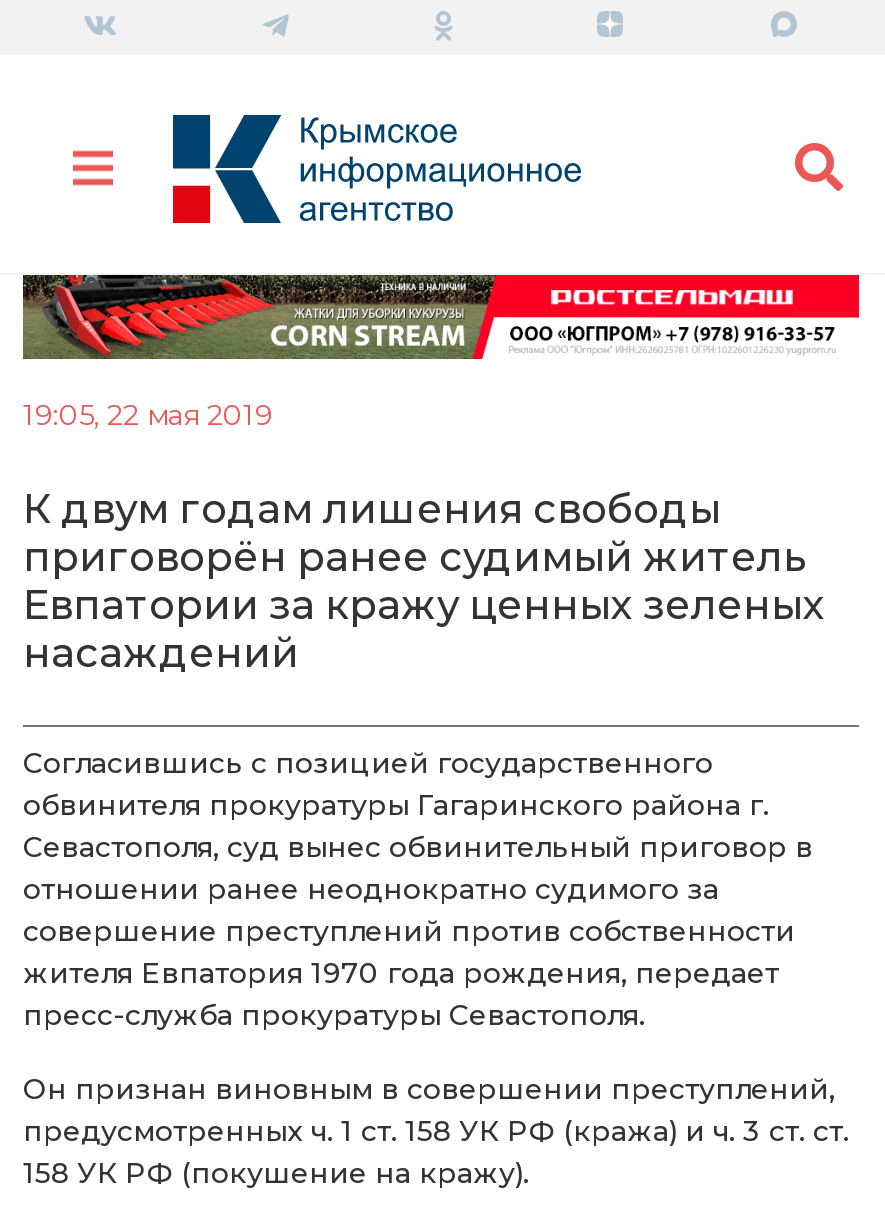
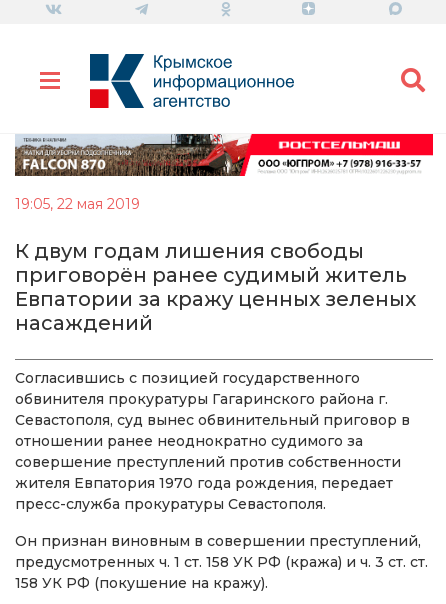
[21,273,497,361] [image] -> [15,134,252,177] [image]

